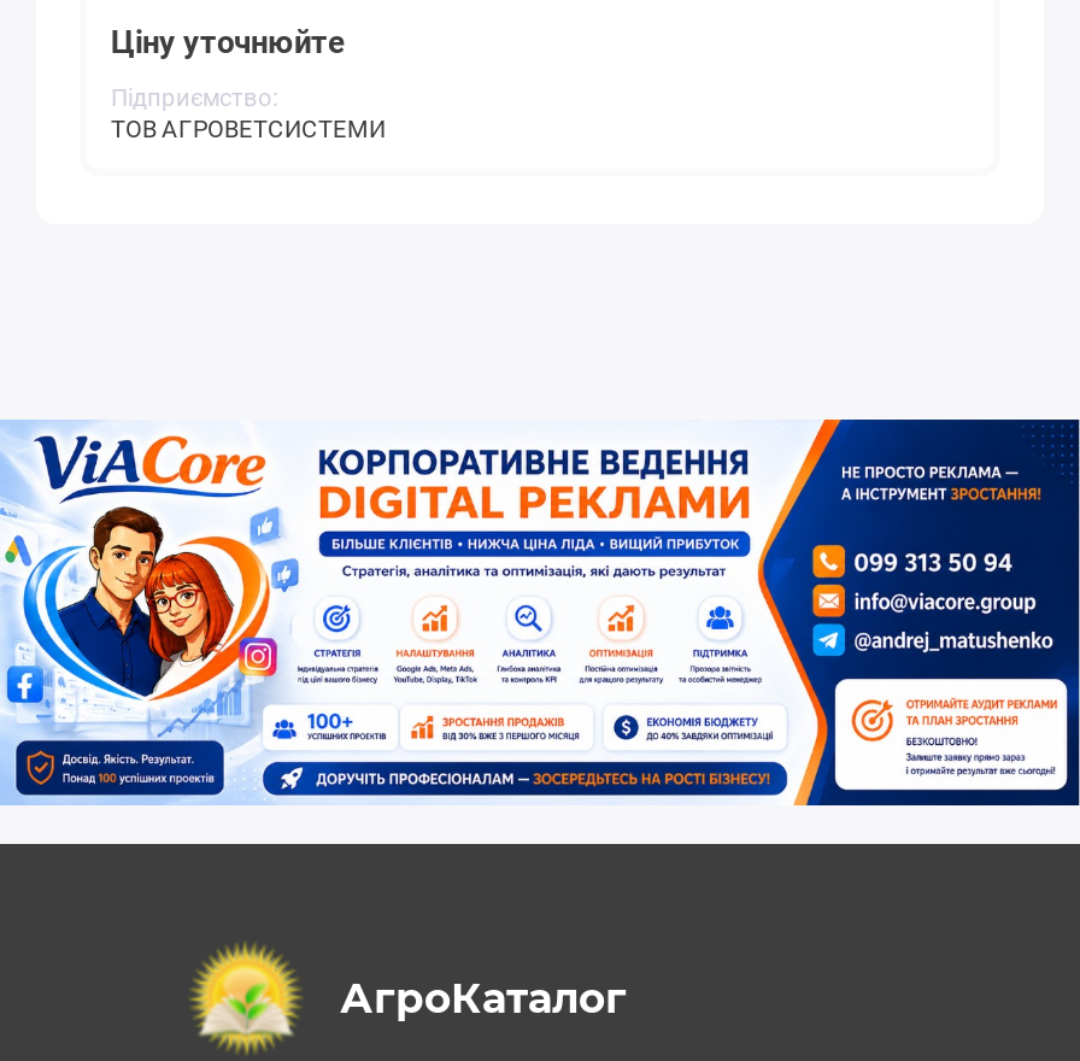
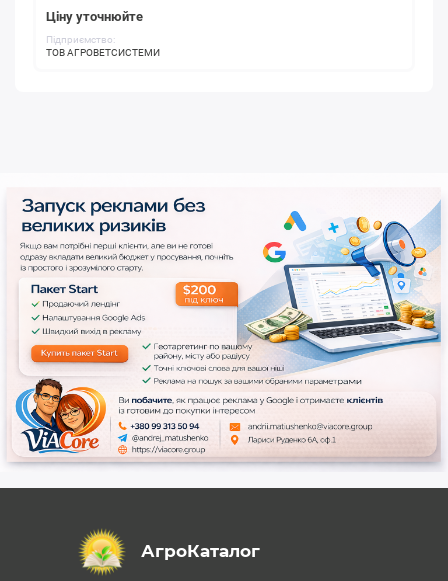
[7,416,1073,809] [image] -> [3,197,445,472] [image]

